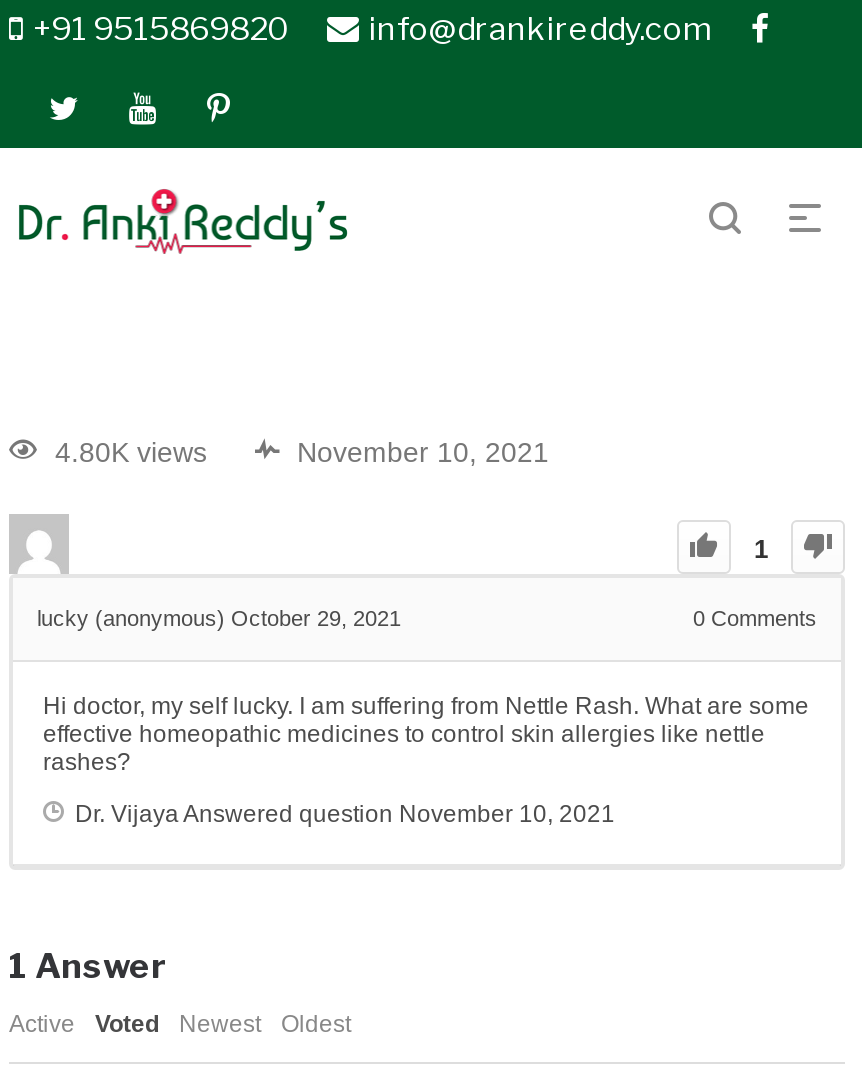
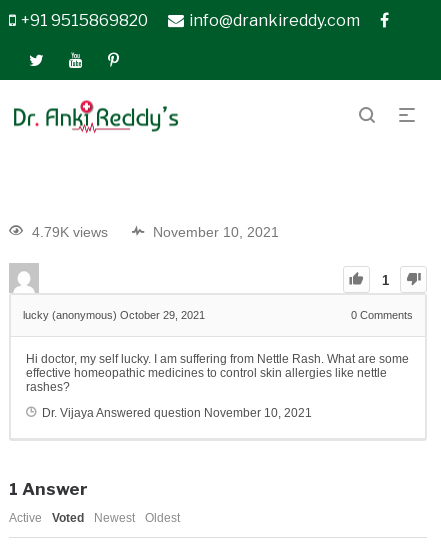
[55,437,207,469] 4.80K views -> [32,224,108,240] 4.79K views

